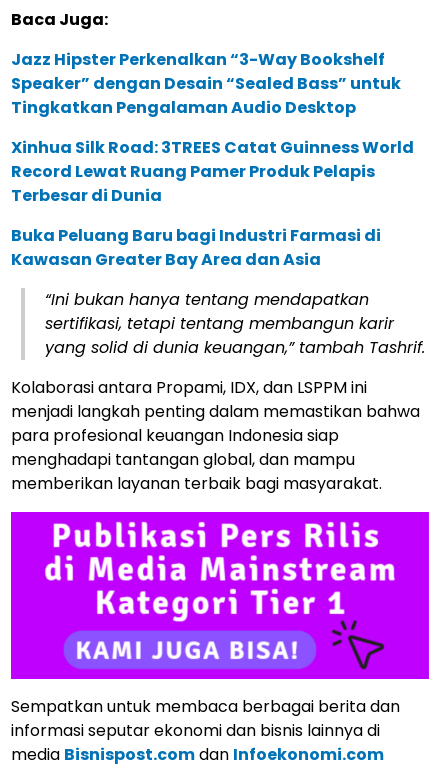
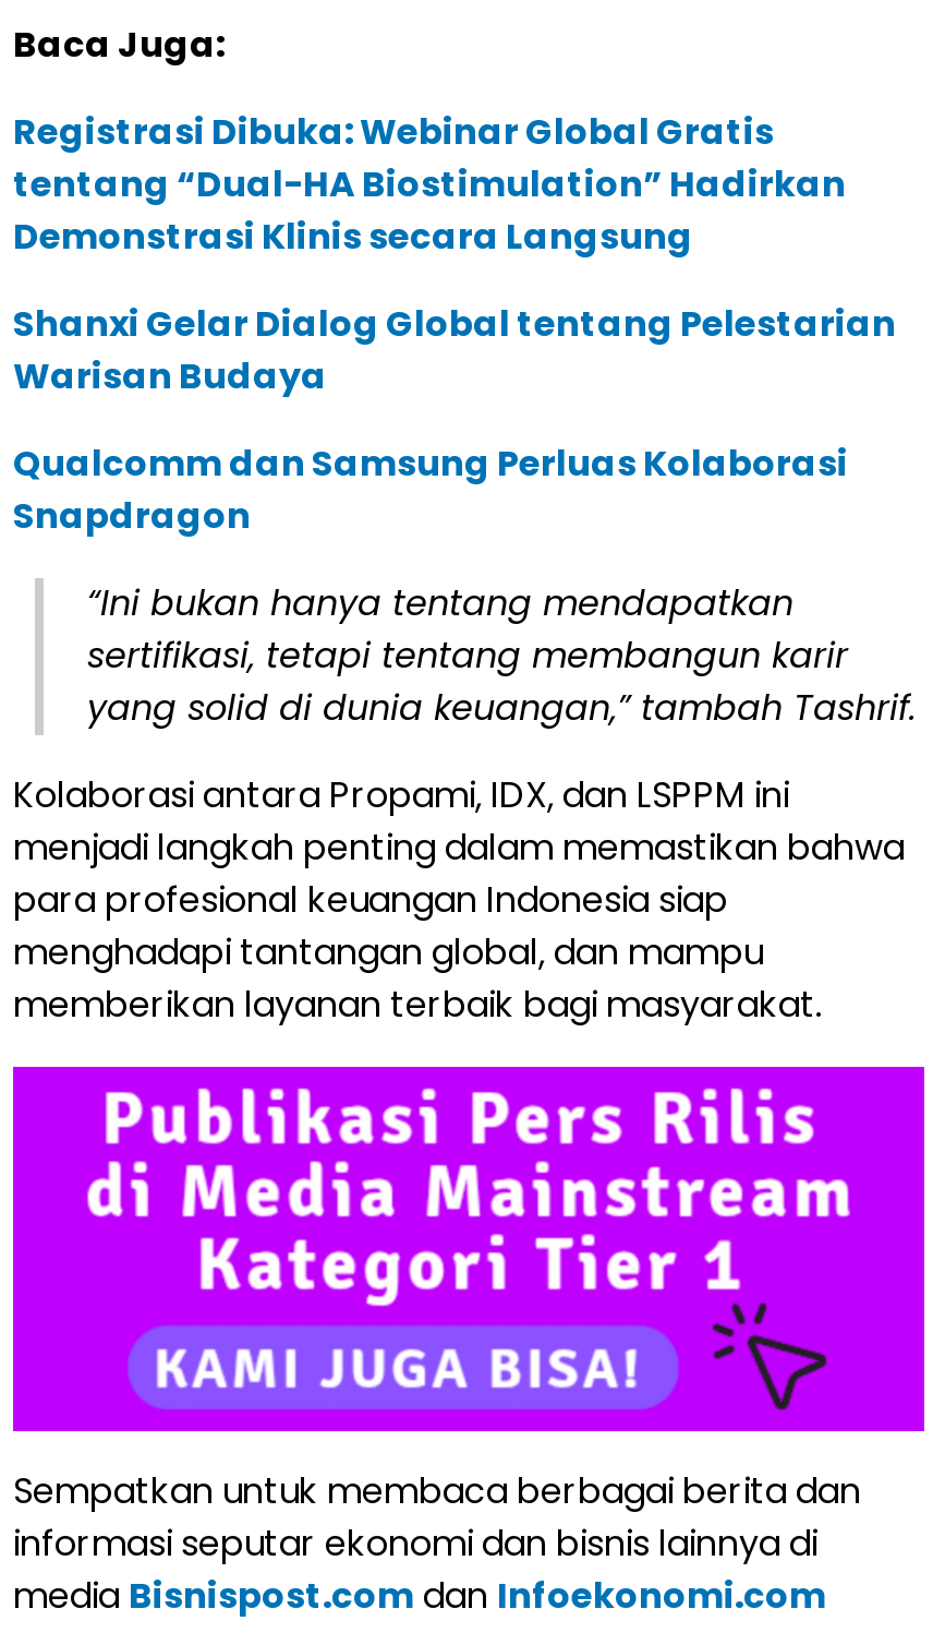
[11,48,401,119] Jazz Hipster Perkenalkan “3-Way Bookshelf | Speaker” dengan Desain “Sealed Bass” untuk | Tingkatkan Pengalaman Audio Desktop -> [13,108,846,262] Registrasi Dibuka: Webinar Global Gratis | tentang “Dual-HA Biostimulation” Hadirkan | Demonstrasi Klinis secara Langsung
[11,136,414,207] Xinhua Silk Road: 3TREES Catat Guinness World | Record Lewat Ruang Pamer Produk Pelapis | Terbesar di Dunia -> [13,300,896,402] Shanxi Gelar Dialog Global tentang Pelestarian | Warisan Budaya
[11,224,381,271] Buka Peluang Baru bagi Industri Farmasi di | Kawasan Greater Bay Area dan Asia -> [13,439,848,542] Qualcomm dan Samsung Perluas Kolaborasi | Snapdragon

